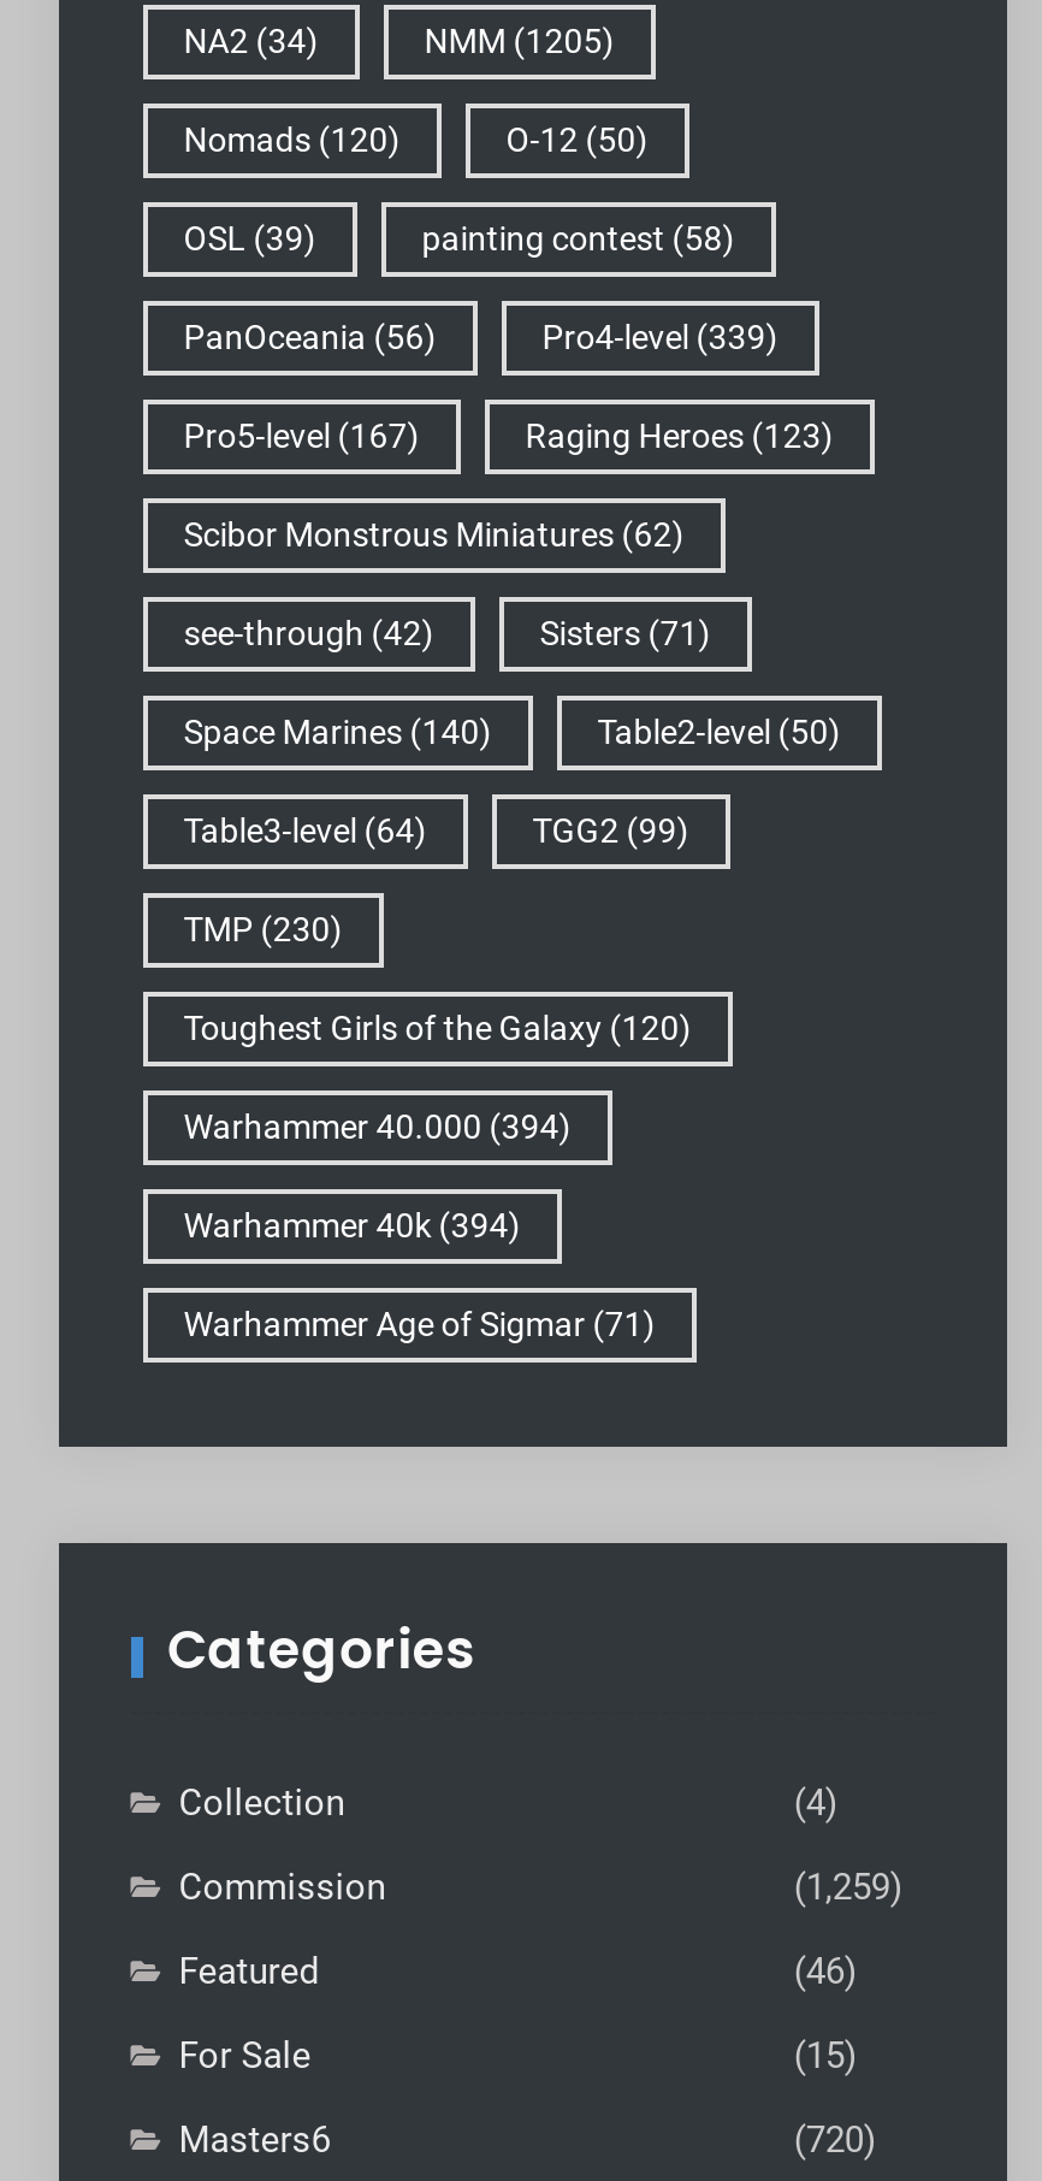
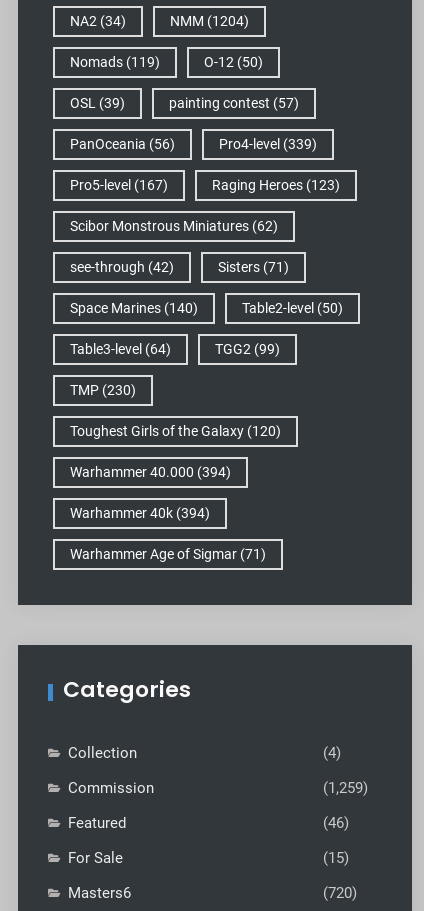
[424,22,614,61] NMM (1205) -> [170,13,249,29] NMM (1204)
[183,121,400,159] Nomads (120) -> [70,54,160,70] Nomads (119)
[422,220,734,258] painting contest (58) -> [169,95,299,111] painting contest (57)

